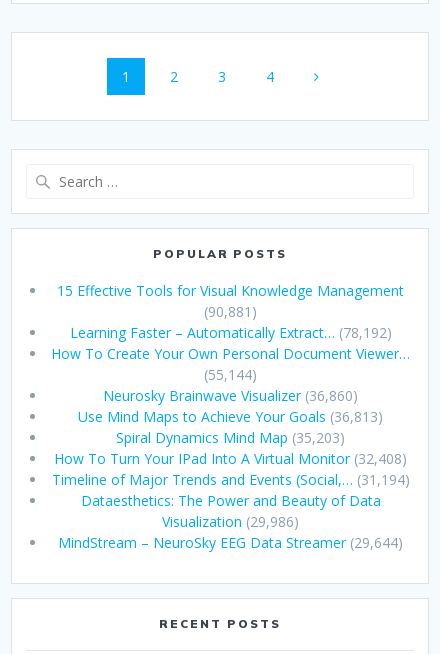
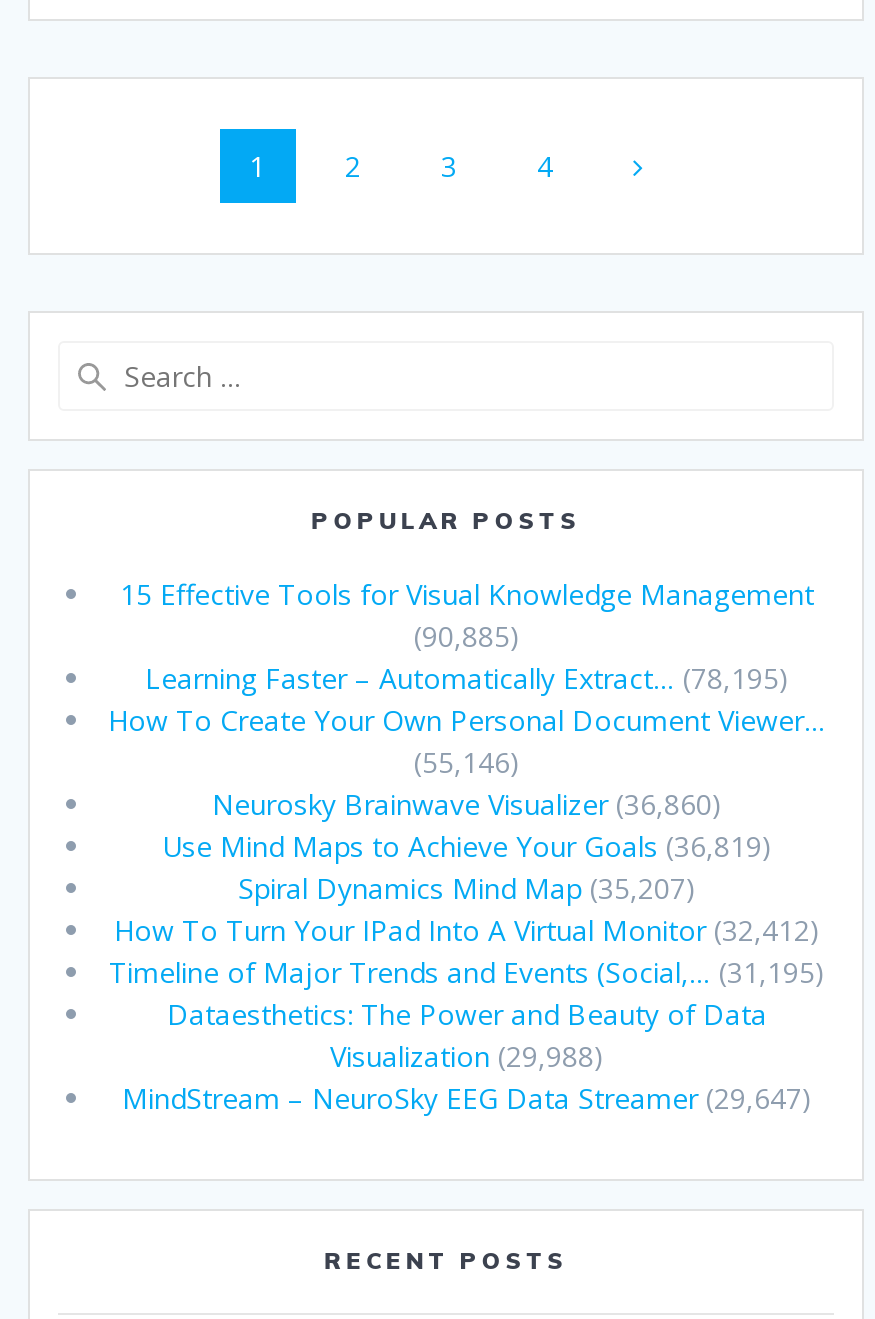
[204,302,257,321] (90,881) -> [414,618,520,656] (90,885)
[69,323,391,342] Learning Faster – Automatically Extract… (78,192) -> [145,660,789,698] Learning Faster – Automatically Extract… (78,195)
[204,365,257,384] (55,144) -> [414,744,520,782] (55,146)
[78,407,383,426] Use Mind Maps to Achieve Your Goals (36,813) -> [162,828,772,866] Use Mind Maps to Achieve Your Goals (36,819)
[116,428,345,447] Spiral Dynamics Mind Map (35,203) -> [238,870,696,908] Spiral Dynamics Mind Map (35,207)
[54,449,407,468] How To Turn Your IPad Into A Virtual Monitor (32,408) -> [114,912,820,950] How To Turn Your IPad Into A Virtual Monitor (32,412)
[51,470,409,489] Timeline of Major Trends and Events (Social,… (31,194) -> [109,954,825,992] Timeline of Major Trends and Events (Social,… (31,195)
[162,512,299,531] Visualization (29,986) -> [330,1038,604,1076] Visualization (29,988)
[58,533,403,552] MindStream – NeuroSky EEG Data Streamer (29,644) -> [122,1080,812,1118] MindStream – NeuroSky EEG Data Streamer (29,647)

